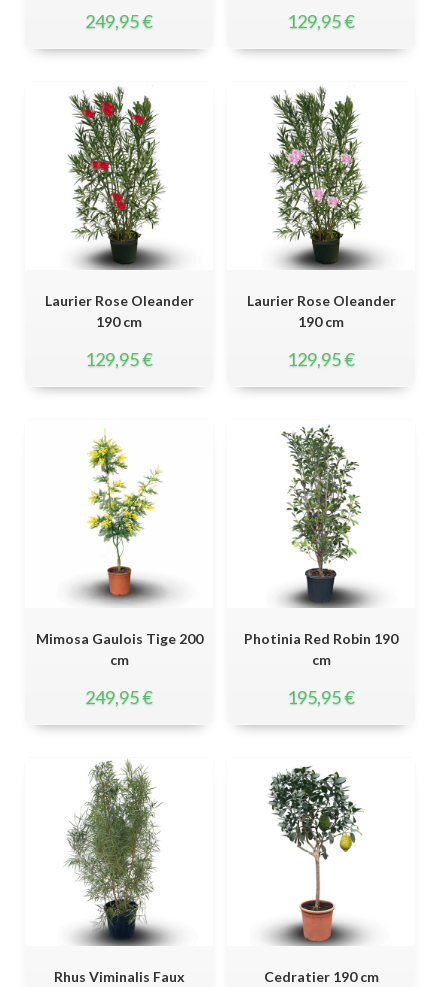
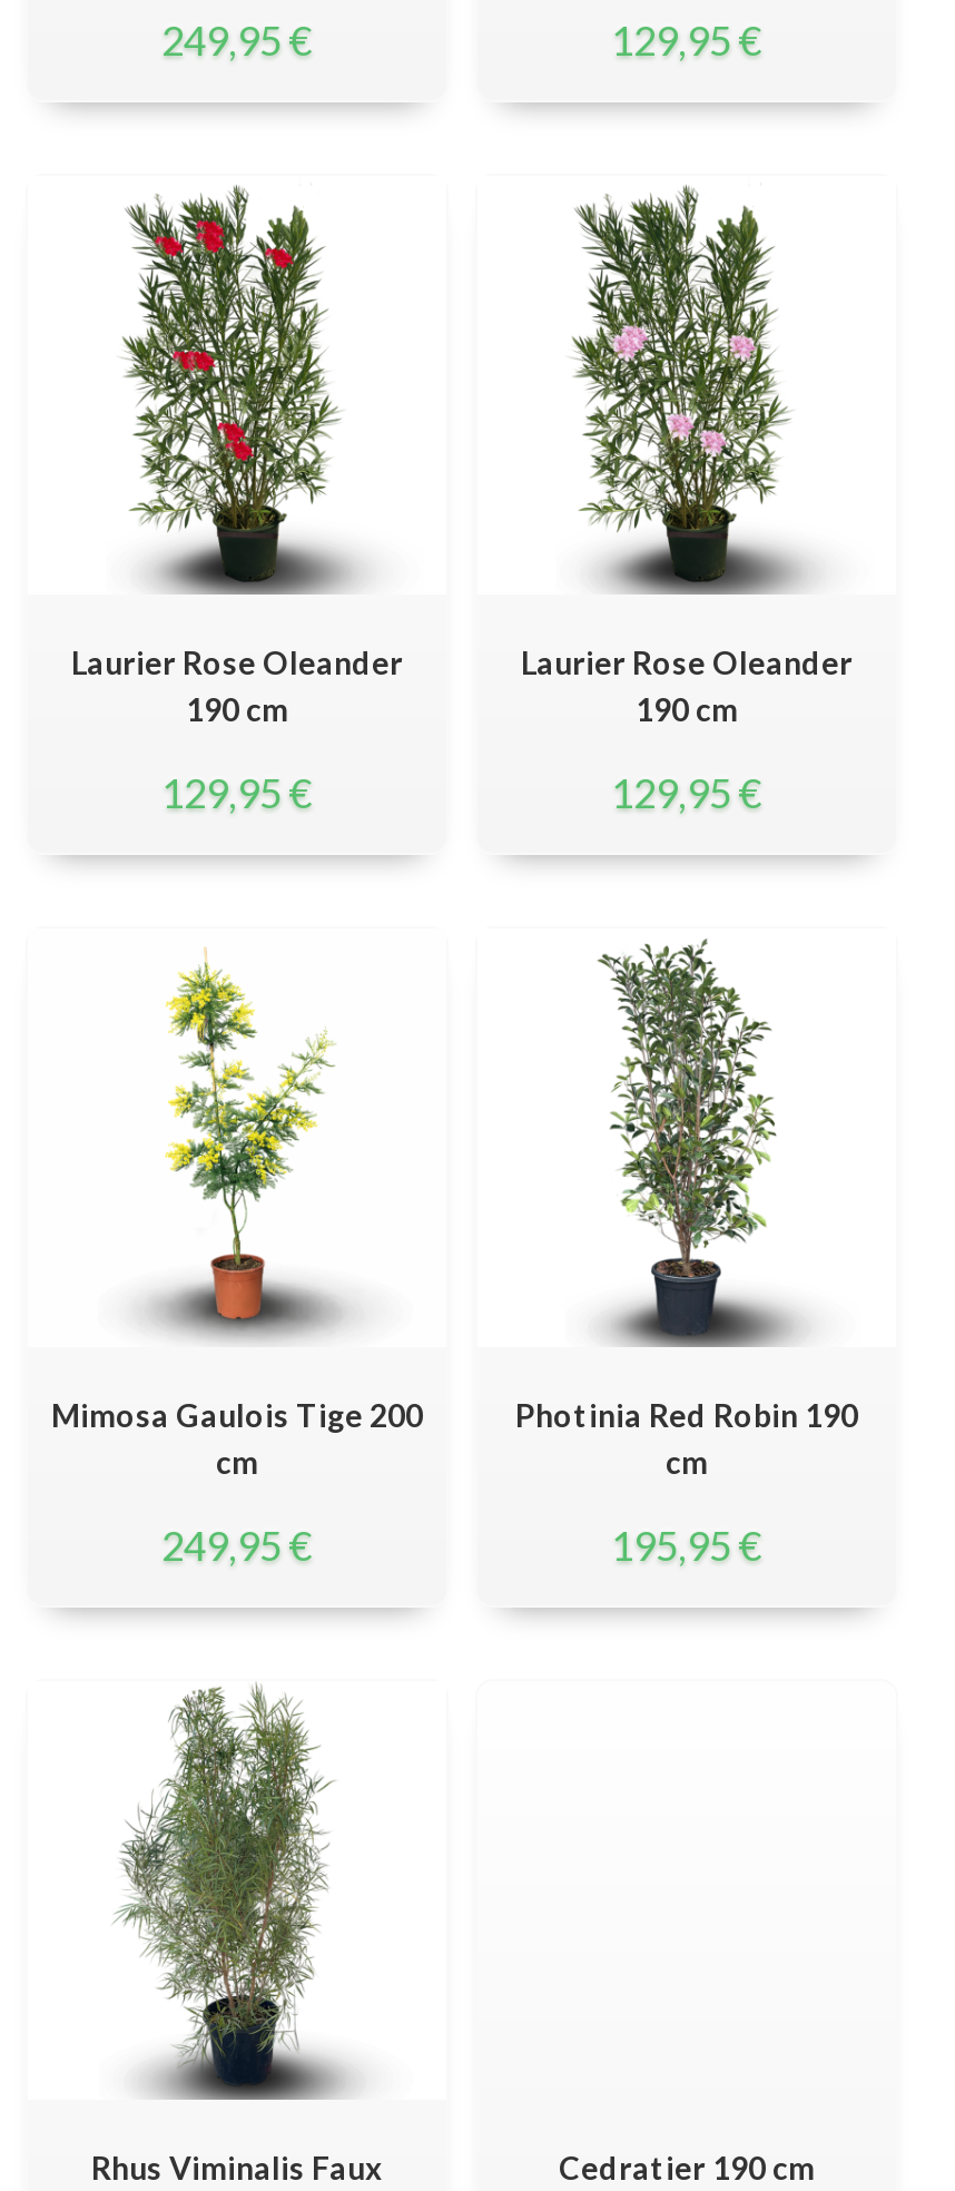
[268,766,365,947] [image] -> none

